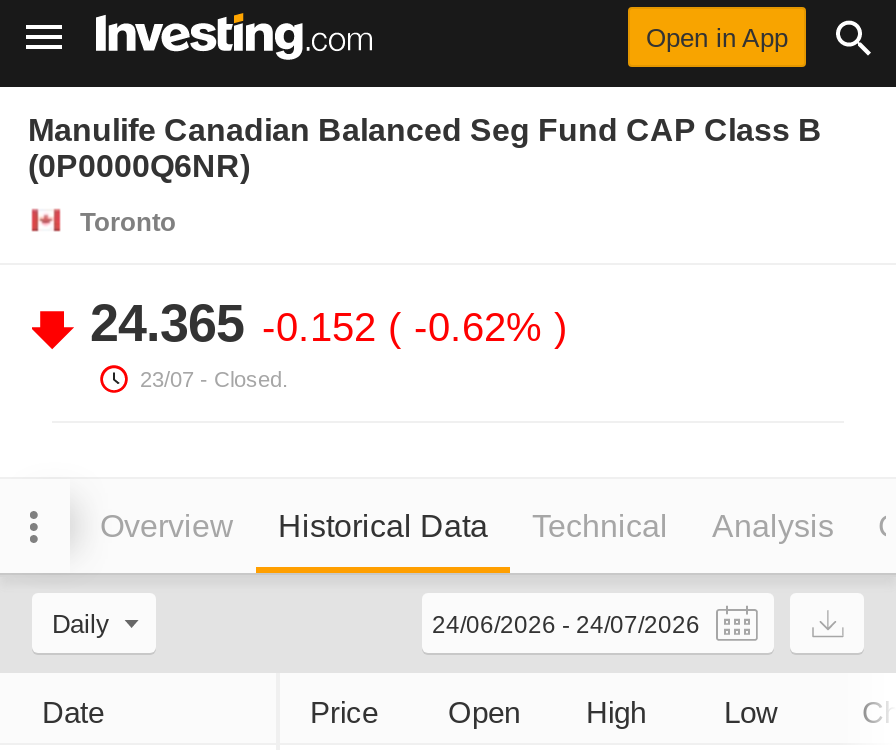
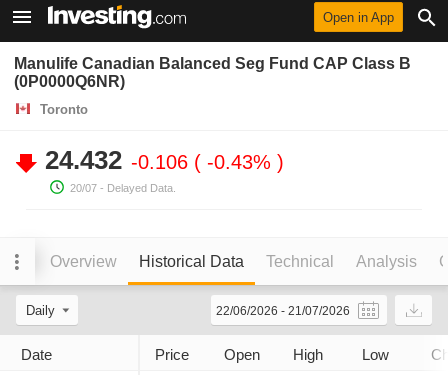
[90,293,554,391] 24.365 -0.152 -0.62% | 23/07 - Closed. -> [45,145,277,194] 24.432 -0.106 -0.43% | 20/07 - Delayed Data.
[432,611,700,639] 24/06/2026 - 24/07/2026 -> [216,304,350,318] 22/06/2026 - 21/07/2026

